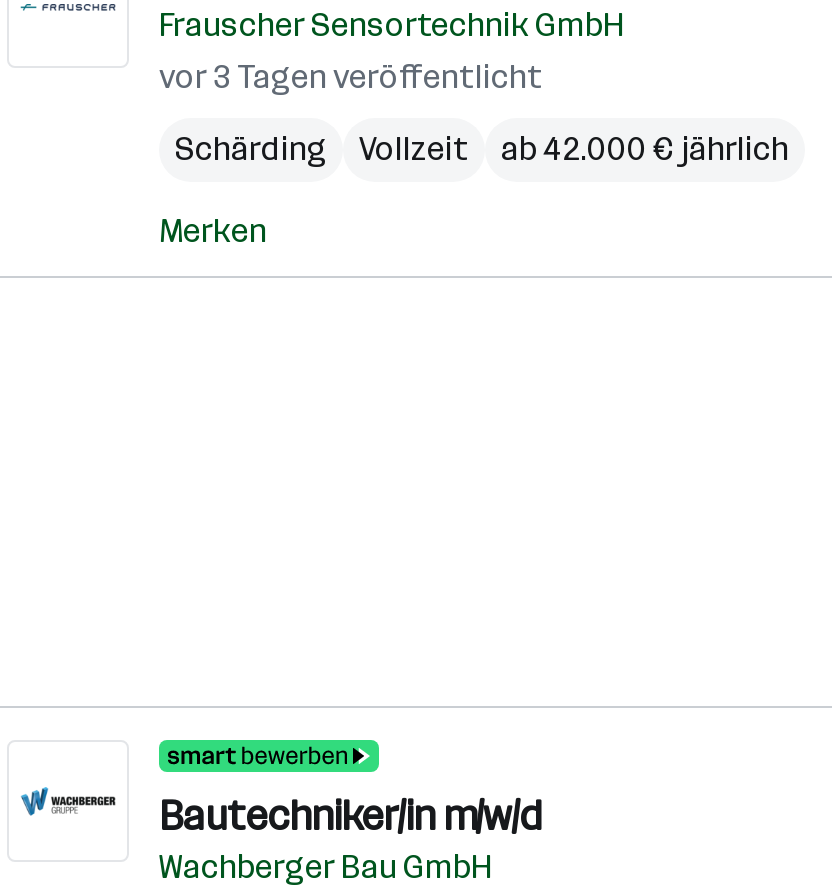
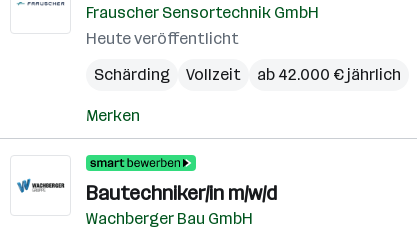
[159,58,543,96] vor 3 Tagen veröffentlicht -> [86,29,239,48] Heute veröffentlicht

